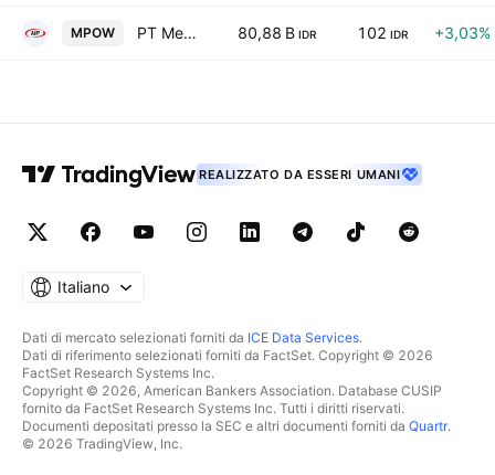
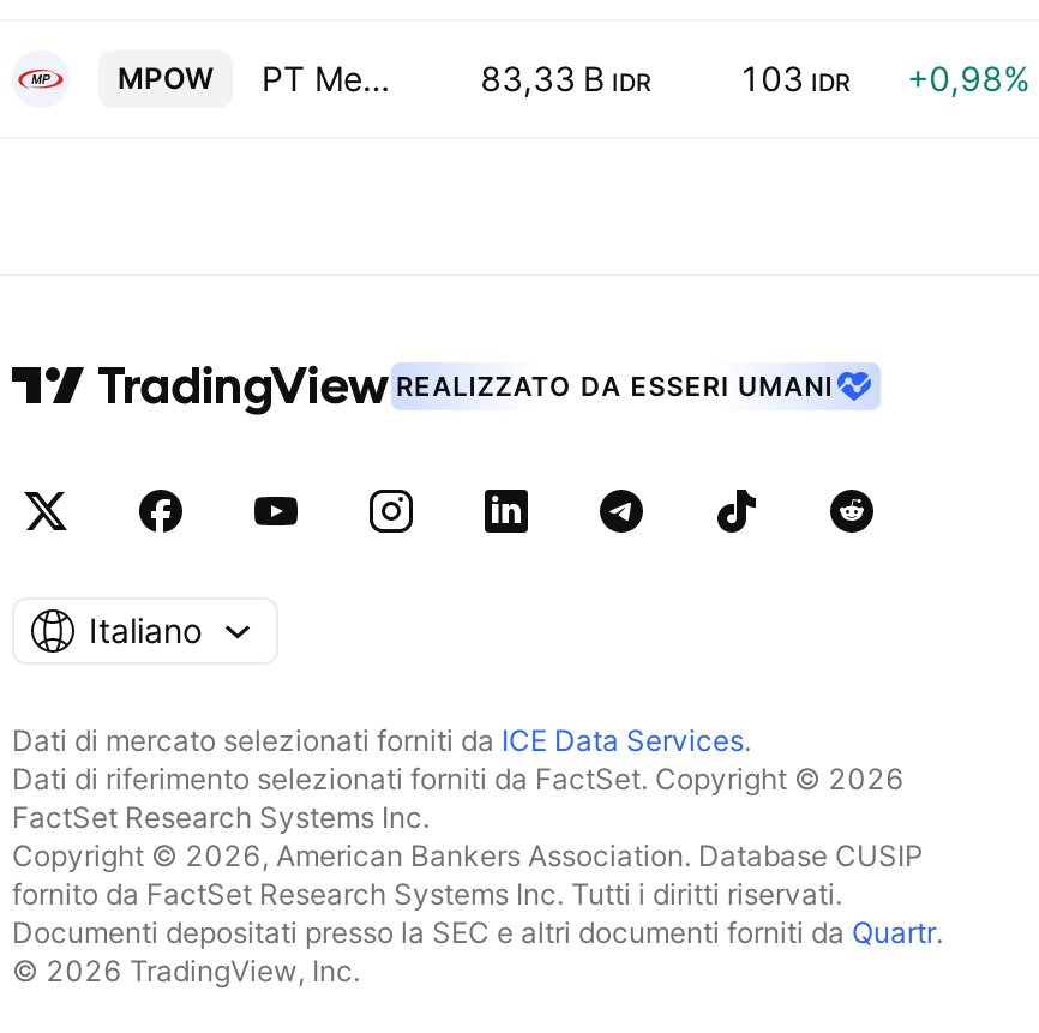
[238,23,316,42] 80,88 B IDR -> [480,58,650,98] 83,33 B IDR
[357,23,408,42] 102 IDR -> [739,58,849,98] 103 IDR
[434,23,491,42] +3,03% -> [907,58,1029,98] +0,98%

